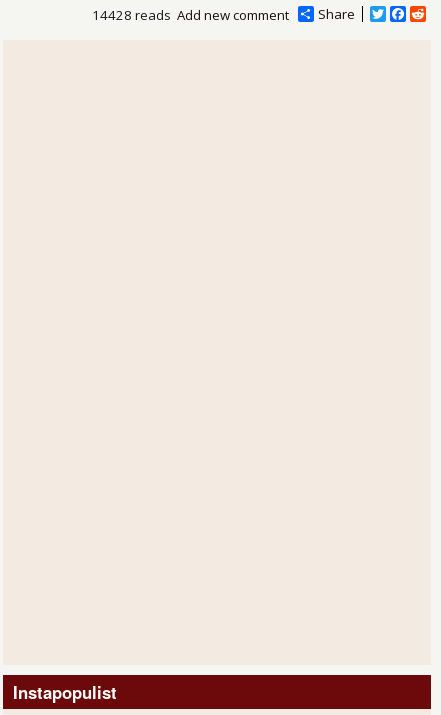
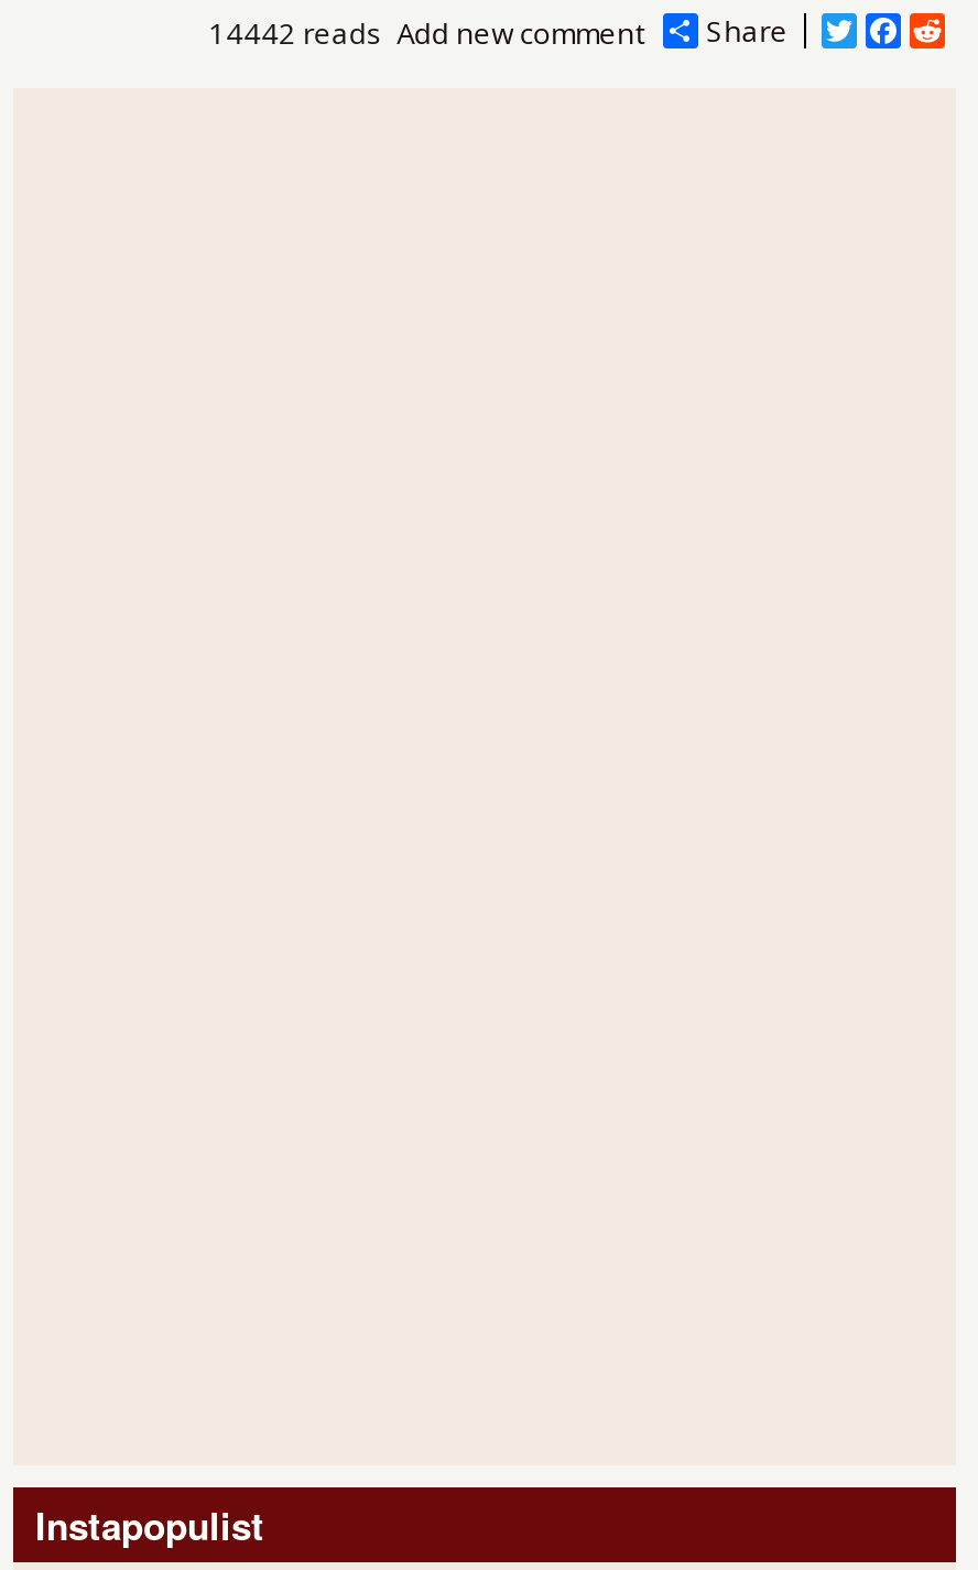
[92,6,171,24] 14428 reads -> [208,12,382,52] 14442 reads

